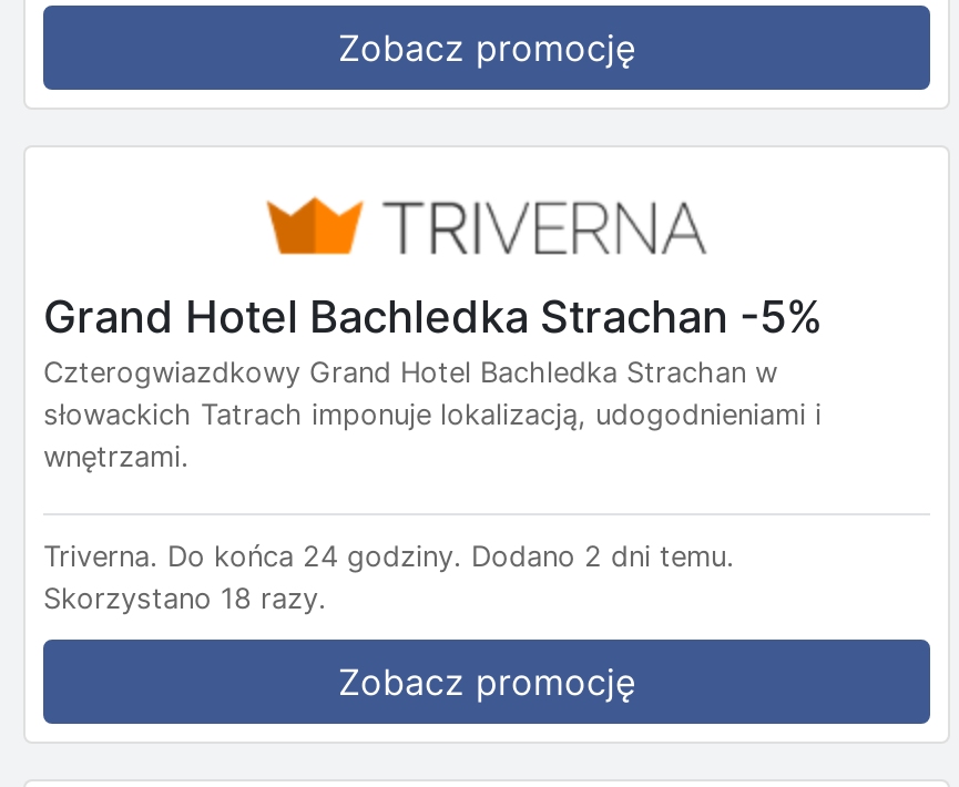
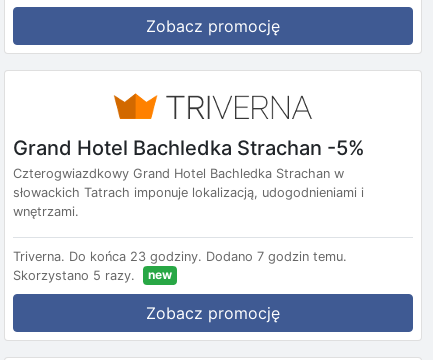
[43,540,735,616] Triverna. Do końca 24 godziny. Dodano 2 dni temu. | Skorzystano 18 razy. -> [13,249,347,283] Triverna. Do końca 23 godziny. Dodano 7 godzin temu. | Skorzystano 5 razy. | new

